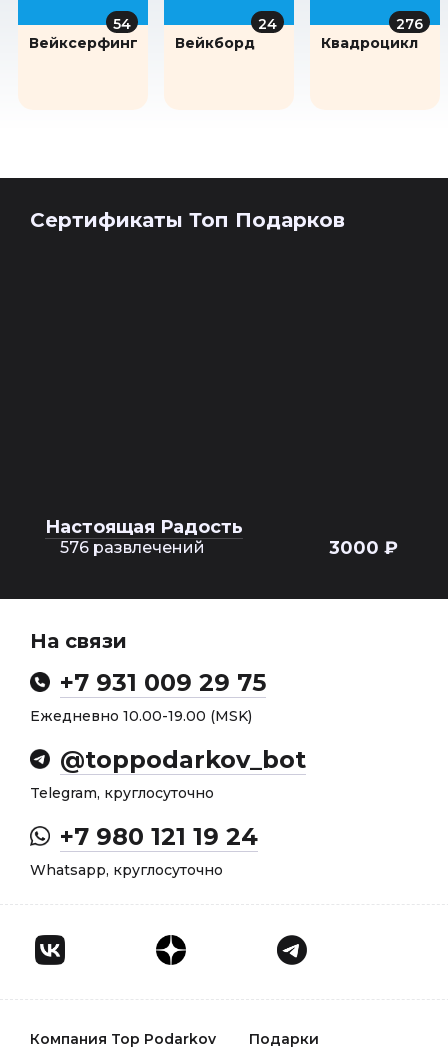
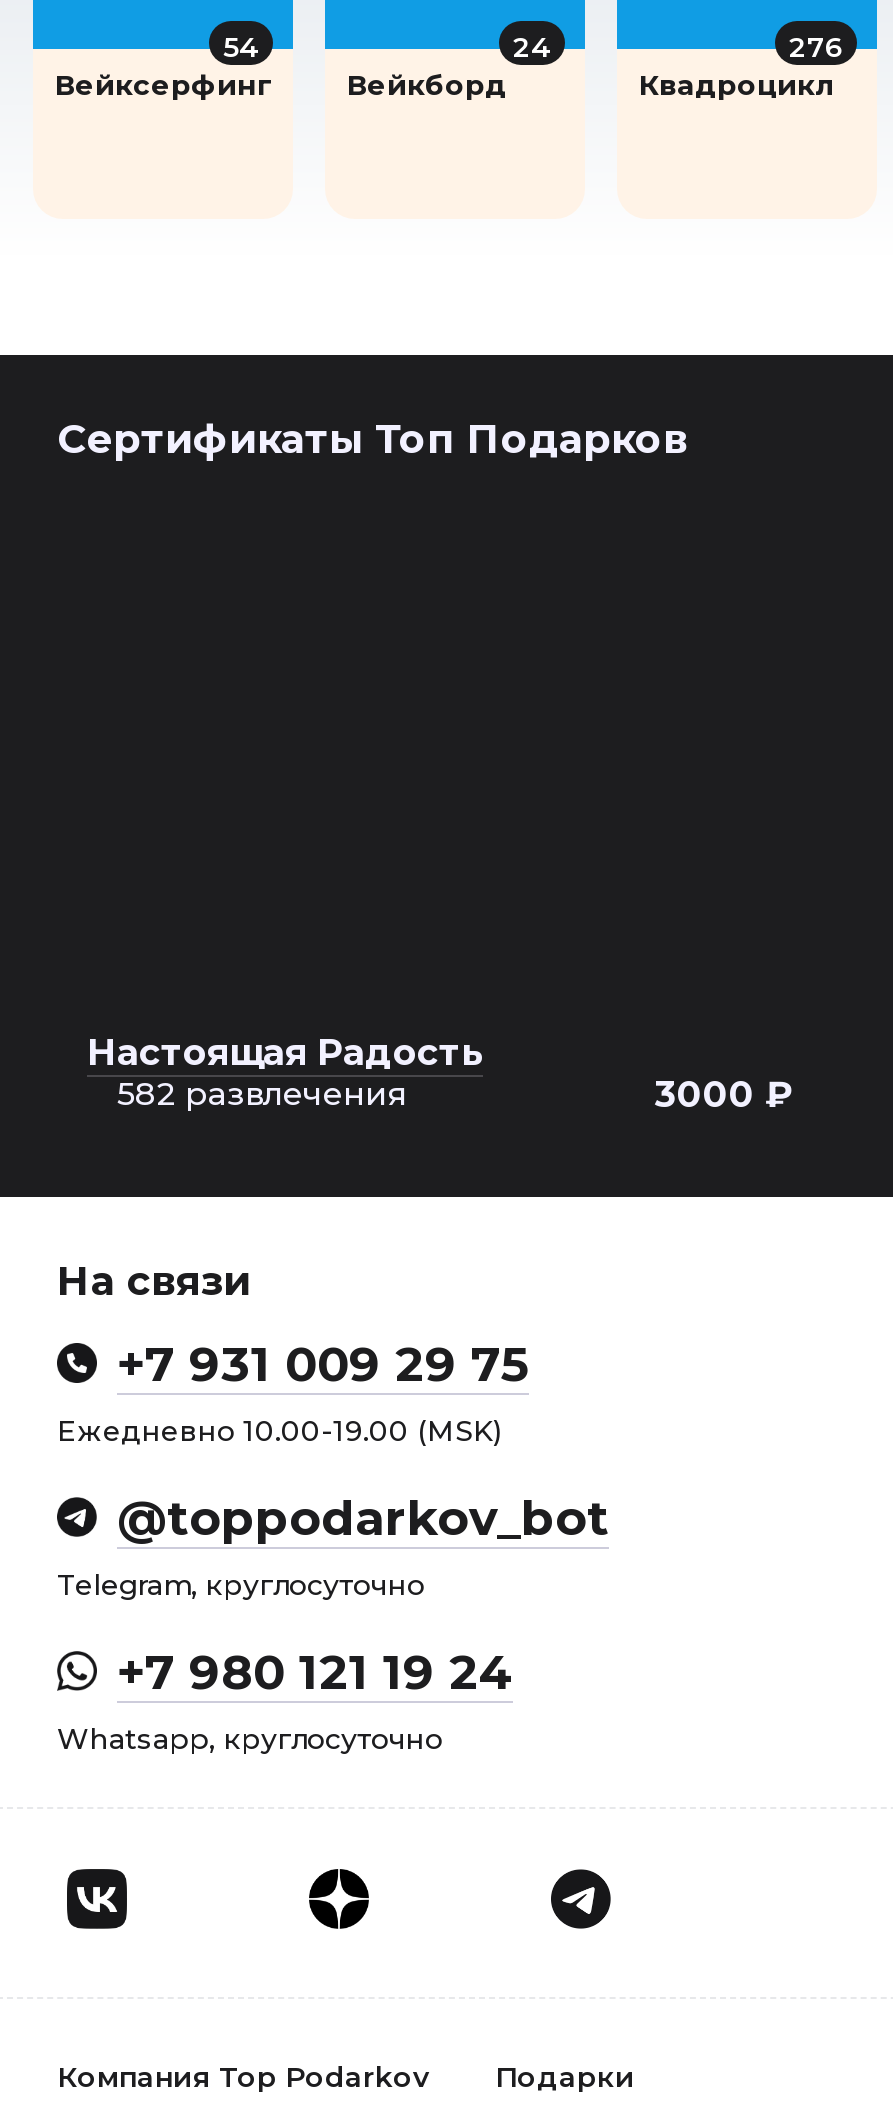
[60,538,205,557] 576 развлечений -> [117,1075,407,1113] 582 развлечения

